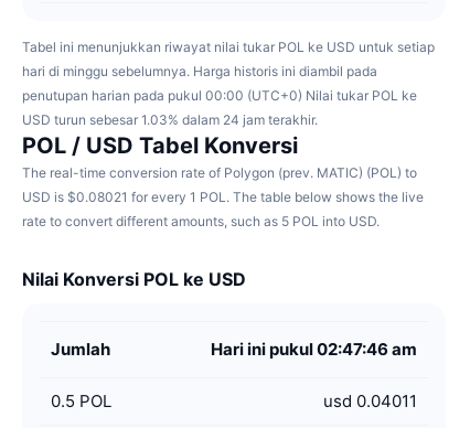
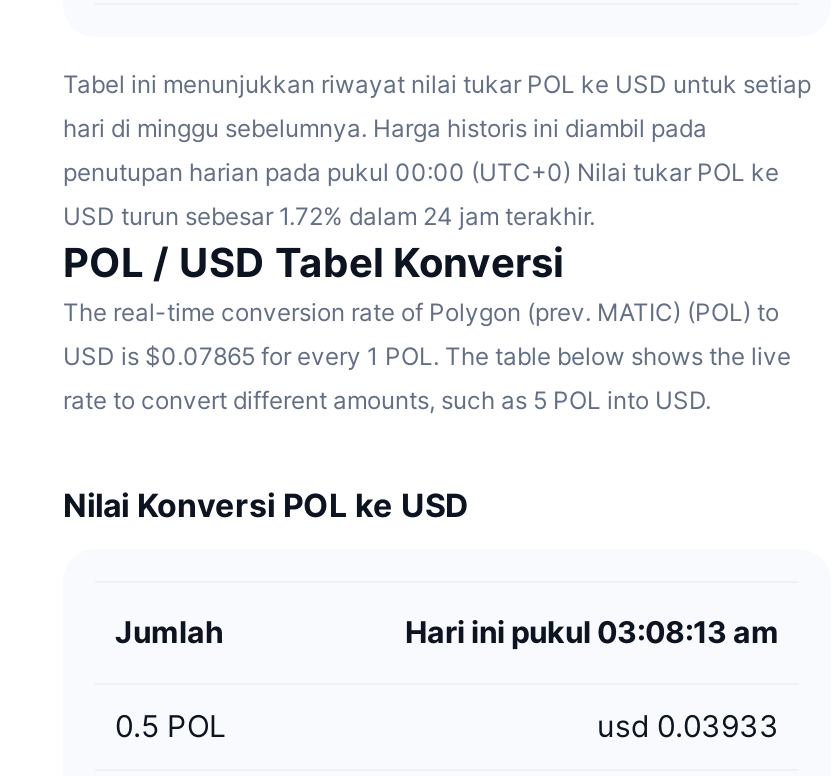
[22,111,318,128] USD turun sebesar 1.03% dalam 24 jam terakhir. -> [63,201,595,231] USD turun sebesar 1.72% dalam 24 jam terakhir.
[22,189,424,205] USD is $0.08021 for every 1 POL. The table below shows the live -> [63,341,791,371] USD is $0.07865 for every 1 POL. The table below shows the live
[211,339,417,360] Hari ini pukul 02:47:46 am -> [405,613,779,651] Hari ini pukul 03:08:13 am
[323,390,417,411] usd 0.04011 -> [597,707,779,745] usd 0.03933

